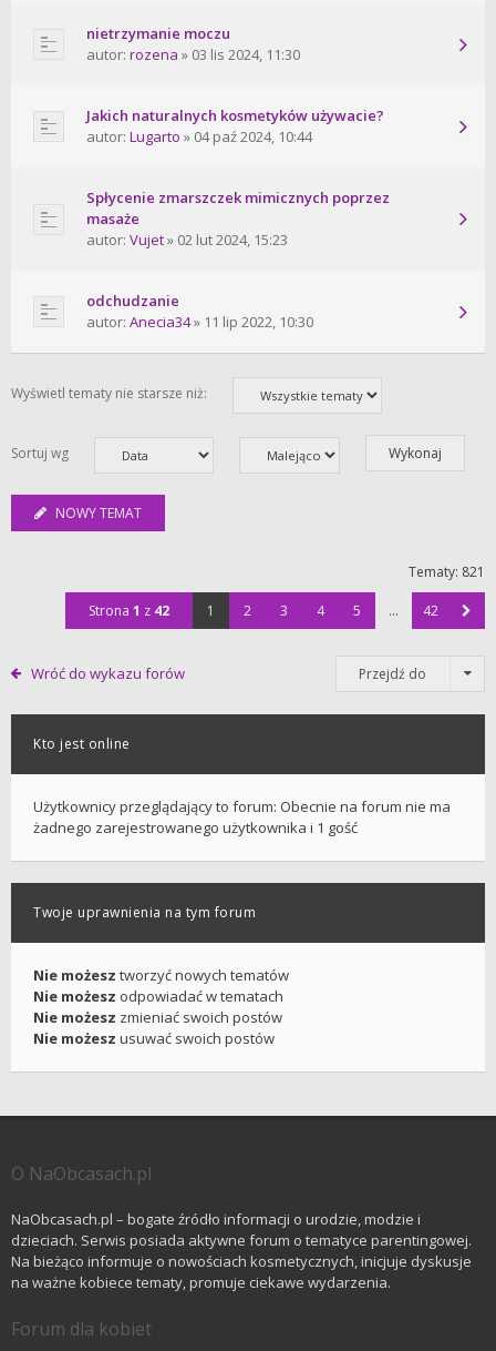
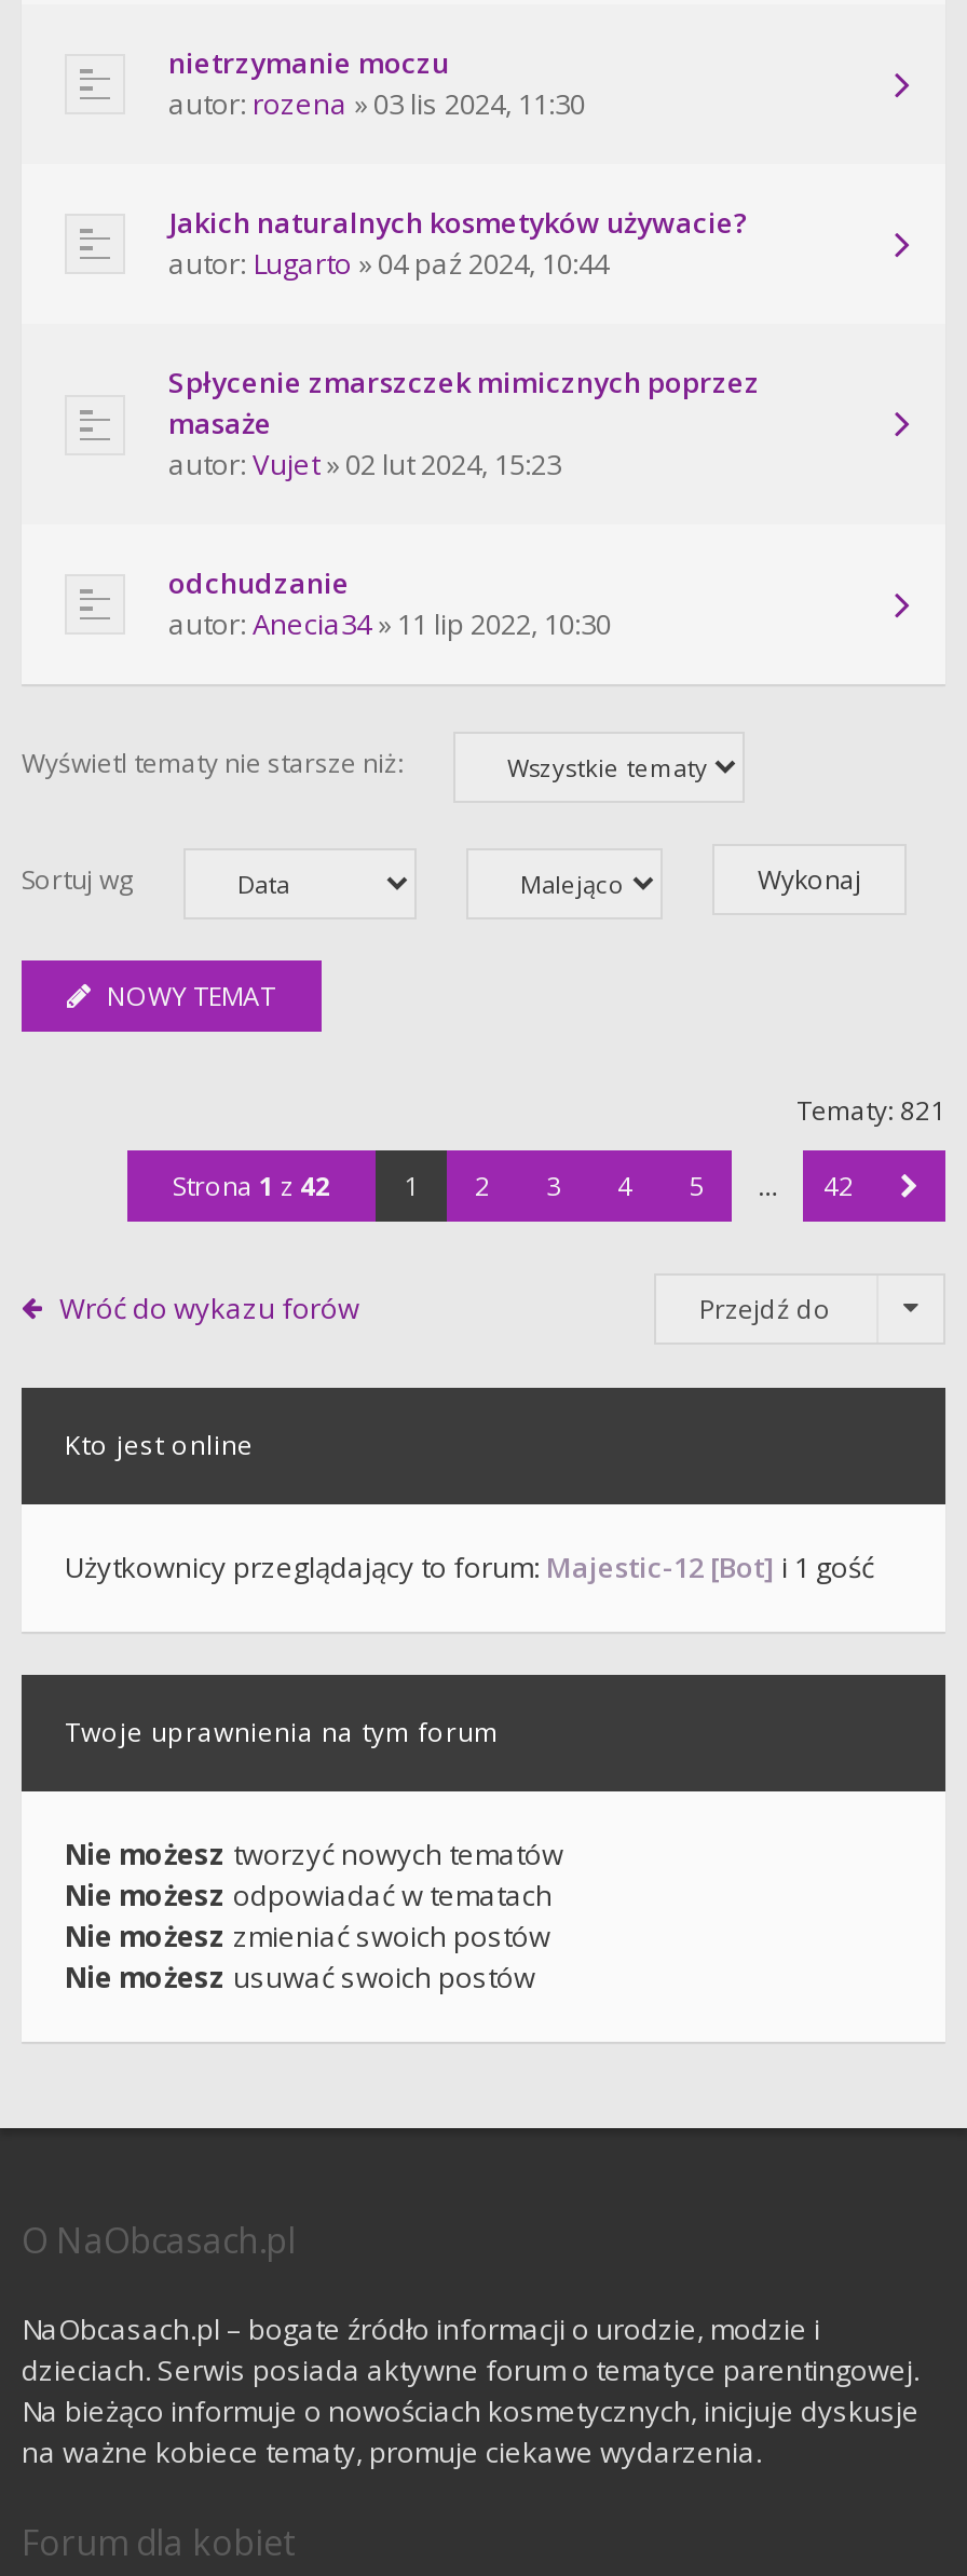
[33,796,451,837] Użytkownicy przeglądający to forum: Obecnie na forum nie ma | żadnego zarejestrowanego użytkownika i 1 gość -> [65,1547,874,1586] Użytkownicy przeglądający to forum: Majestic-12 [Bot] i 1 gość

